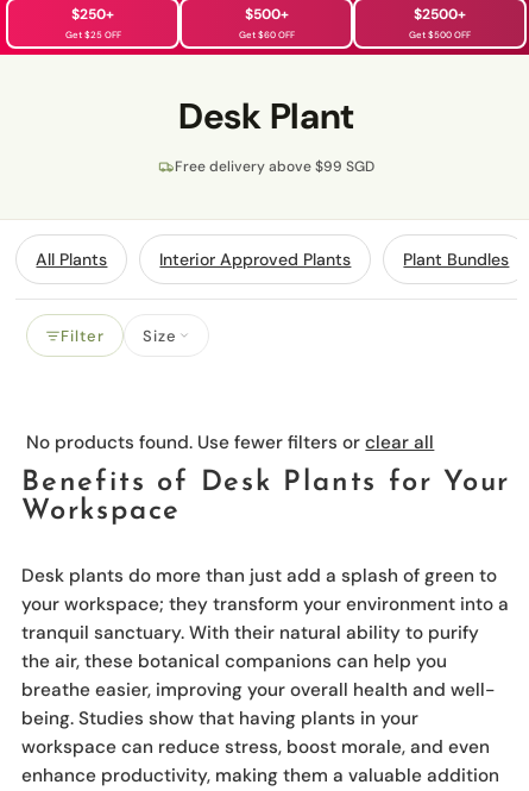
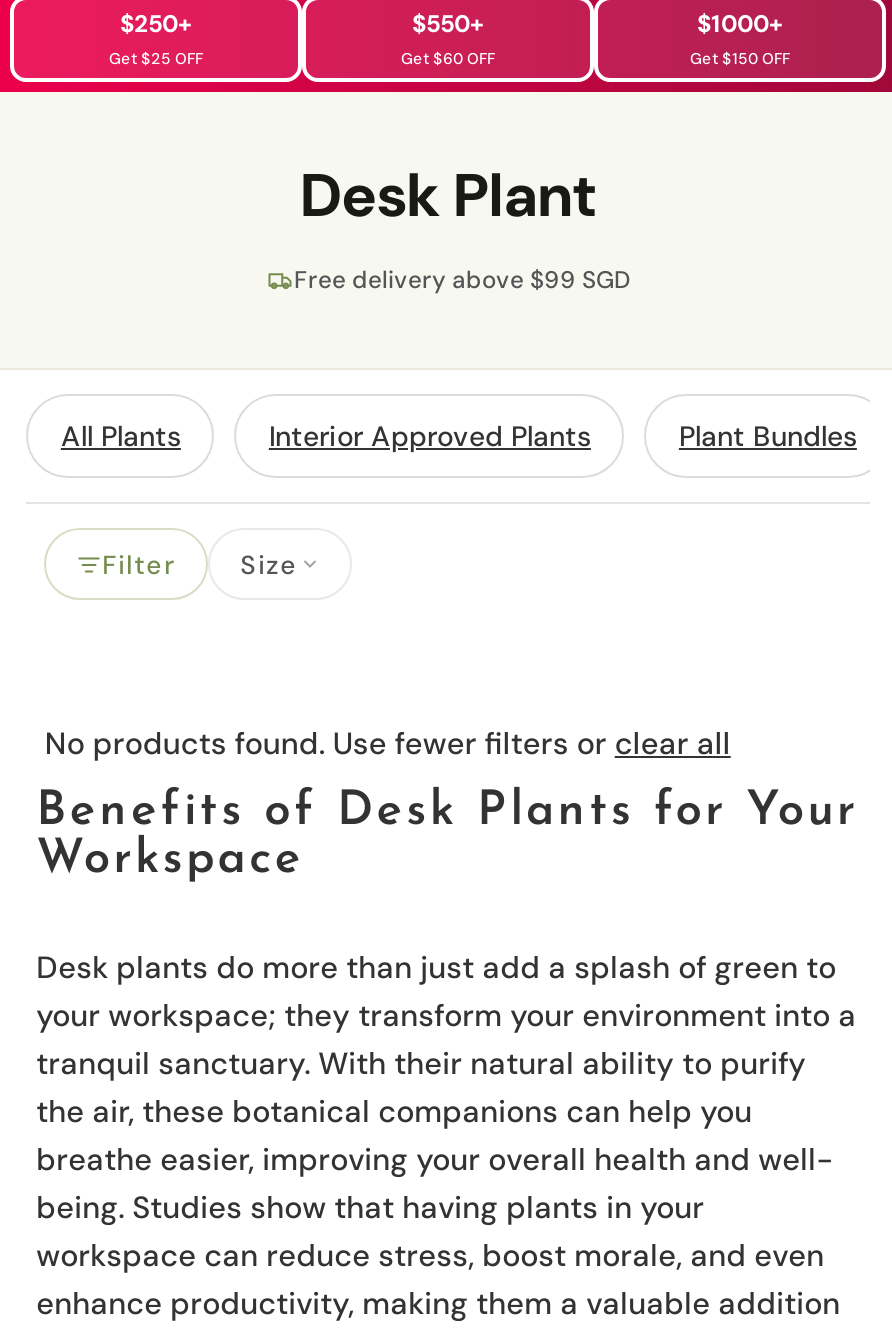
[244,5,288,24] $500+ -> [412,9,484,41] $550+
[414,5,466,24] $2500+ -> [697,9,783,41] $1000+
[409,29,471,41] Get $500 OFF -> [690,48,790,68] Get $150 OFF

